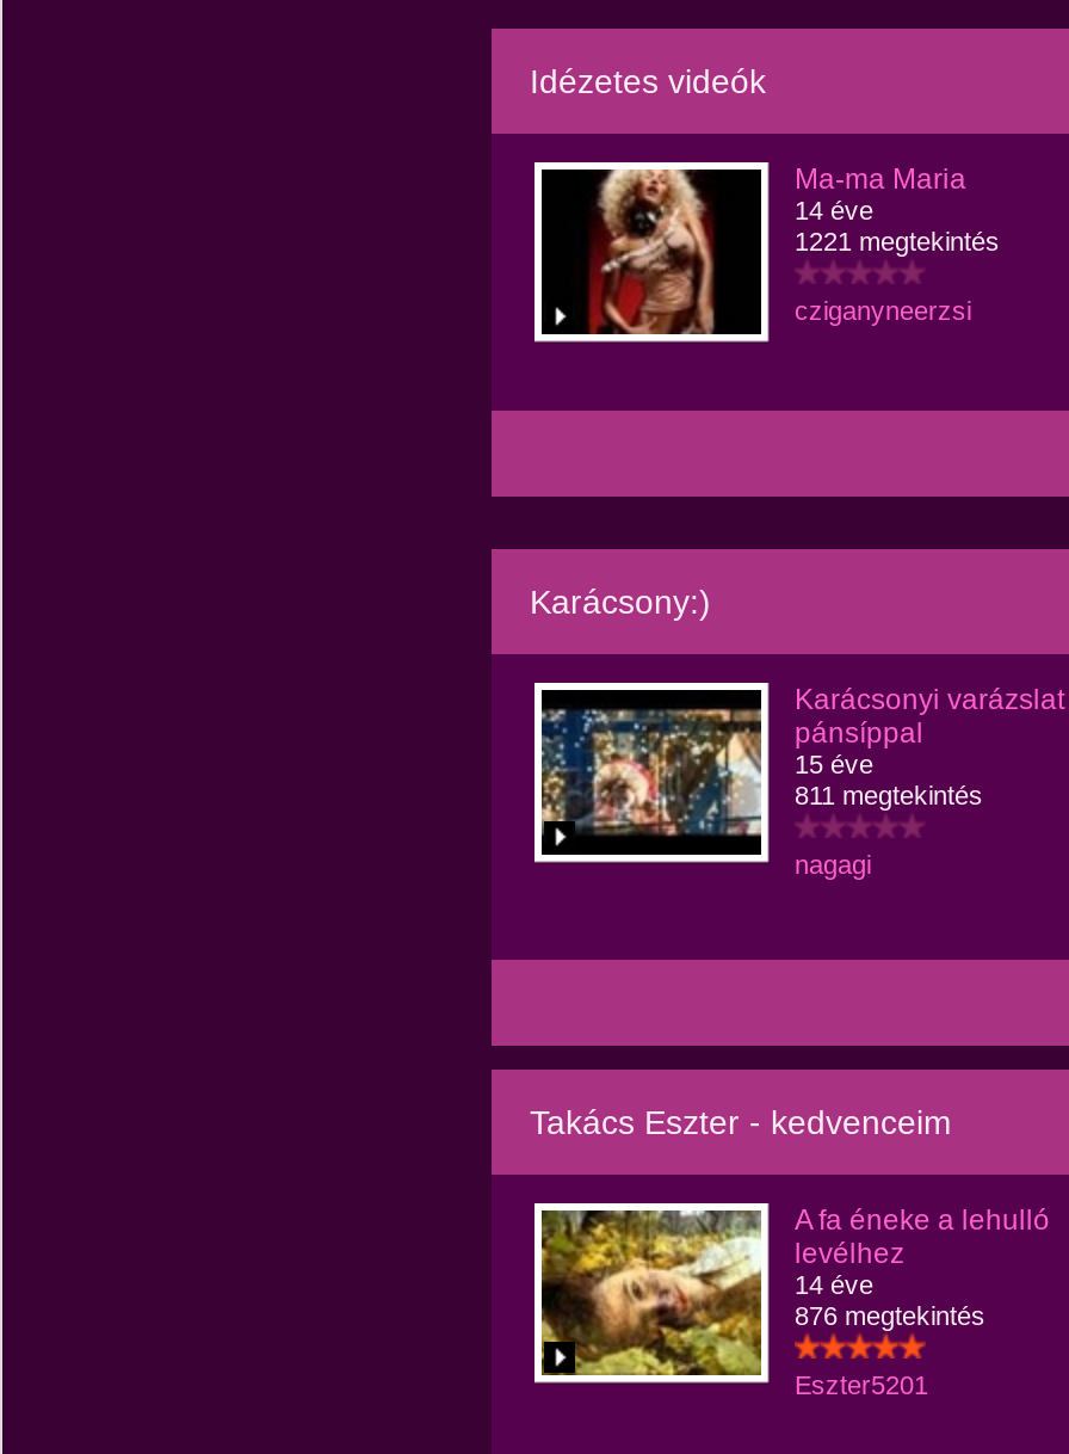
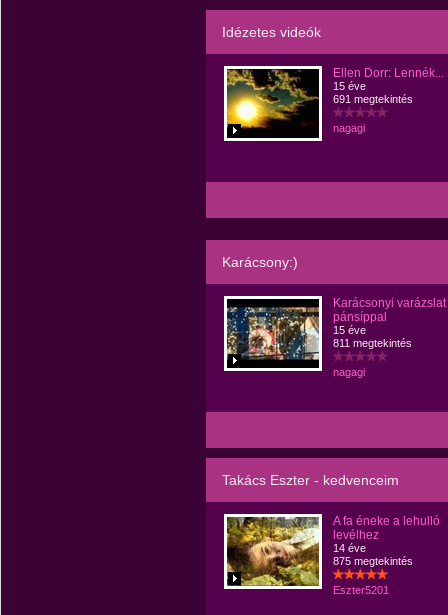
[539,162,1000,337] [image] | Ma-ma Maria | 14 éve | 1221 megtekintés -> [226,66,444,139] [image] | Ellen Dorr: Lennék... | 15 éve | 691 megtekintés
[795,296,971,325] cziganyneerzsi -> [333,122,365,134] nagagi
[795,1301,985,1330] 876 megtekintés -> [333,555,413,567] 875 megtekintés

